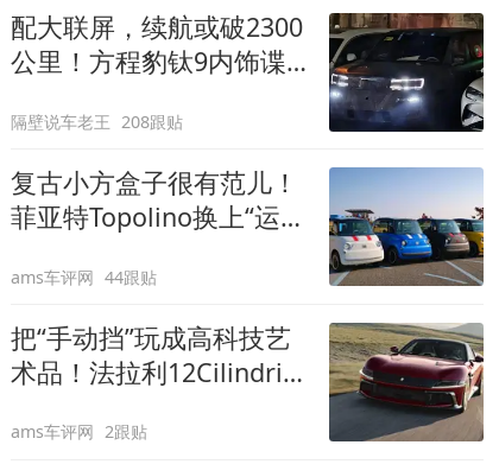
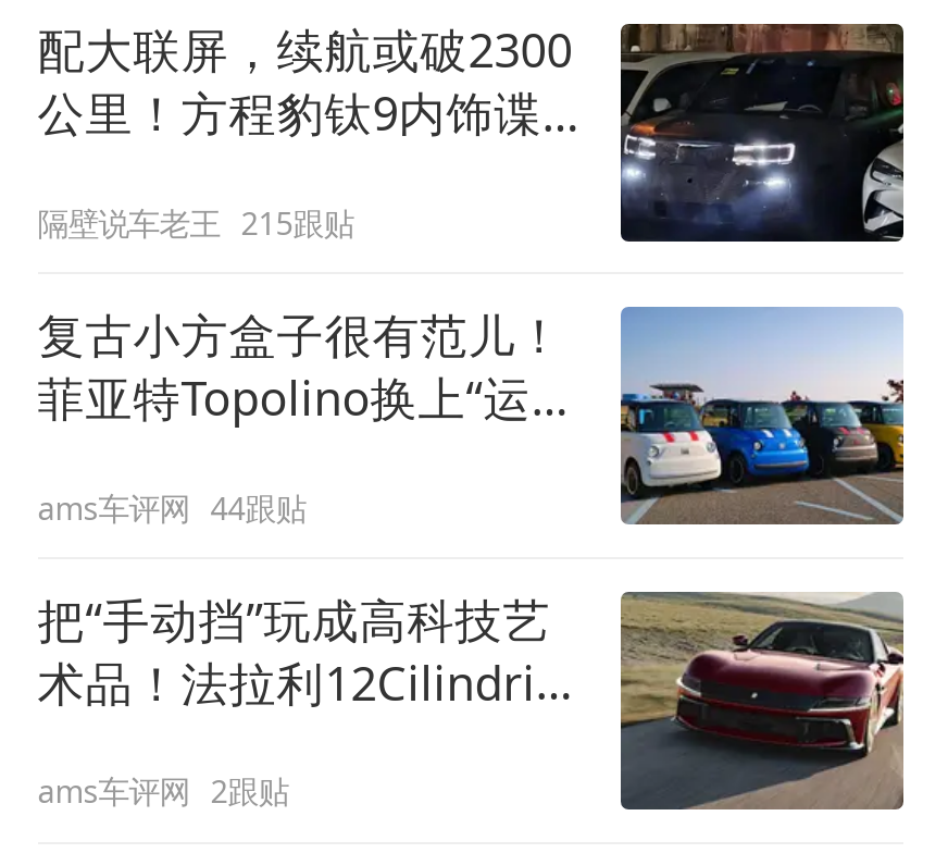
[10,110,183,133] 隔壁说车老王 208跟贴 -> [37,202,354,243] 隔壁说车老王 215跟贴

